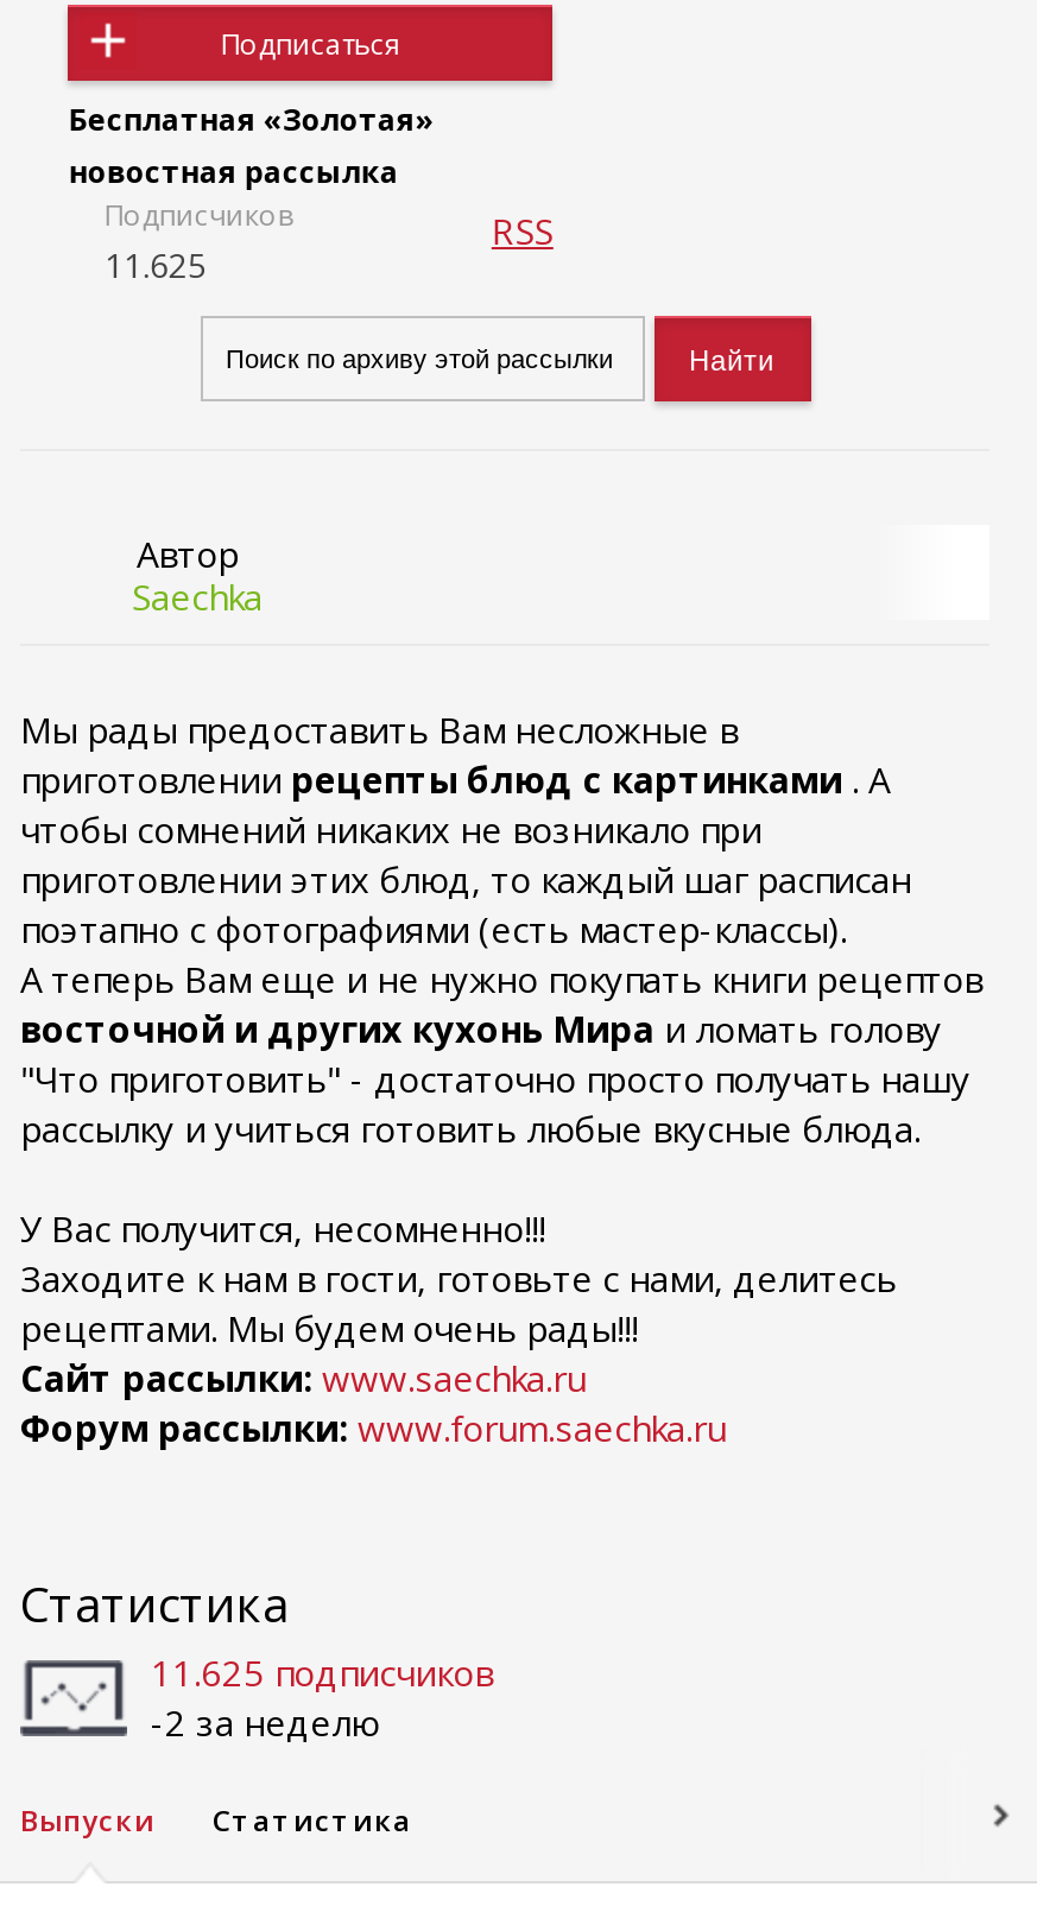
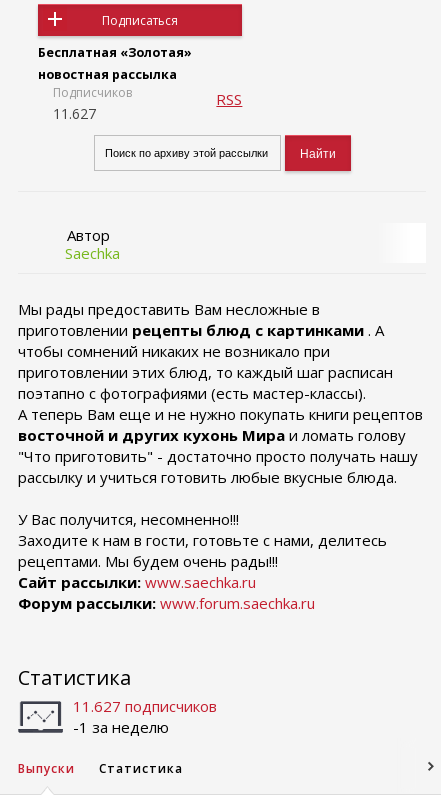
[104,242,206,287] 11.625 -> [53,104,96,123] 11.627
[151,1648,493,1696] 11.625 подписчиков -> [73,696,217,716] 11.627 подписчиков
[151,1698,379,1746] -2 за неделю -> [73,717,169,737] -1 за неделю

